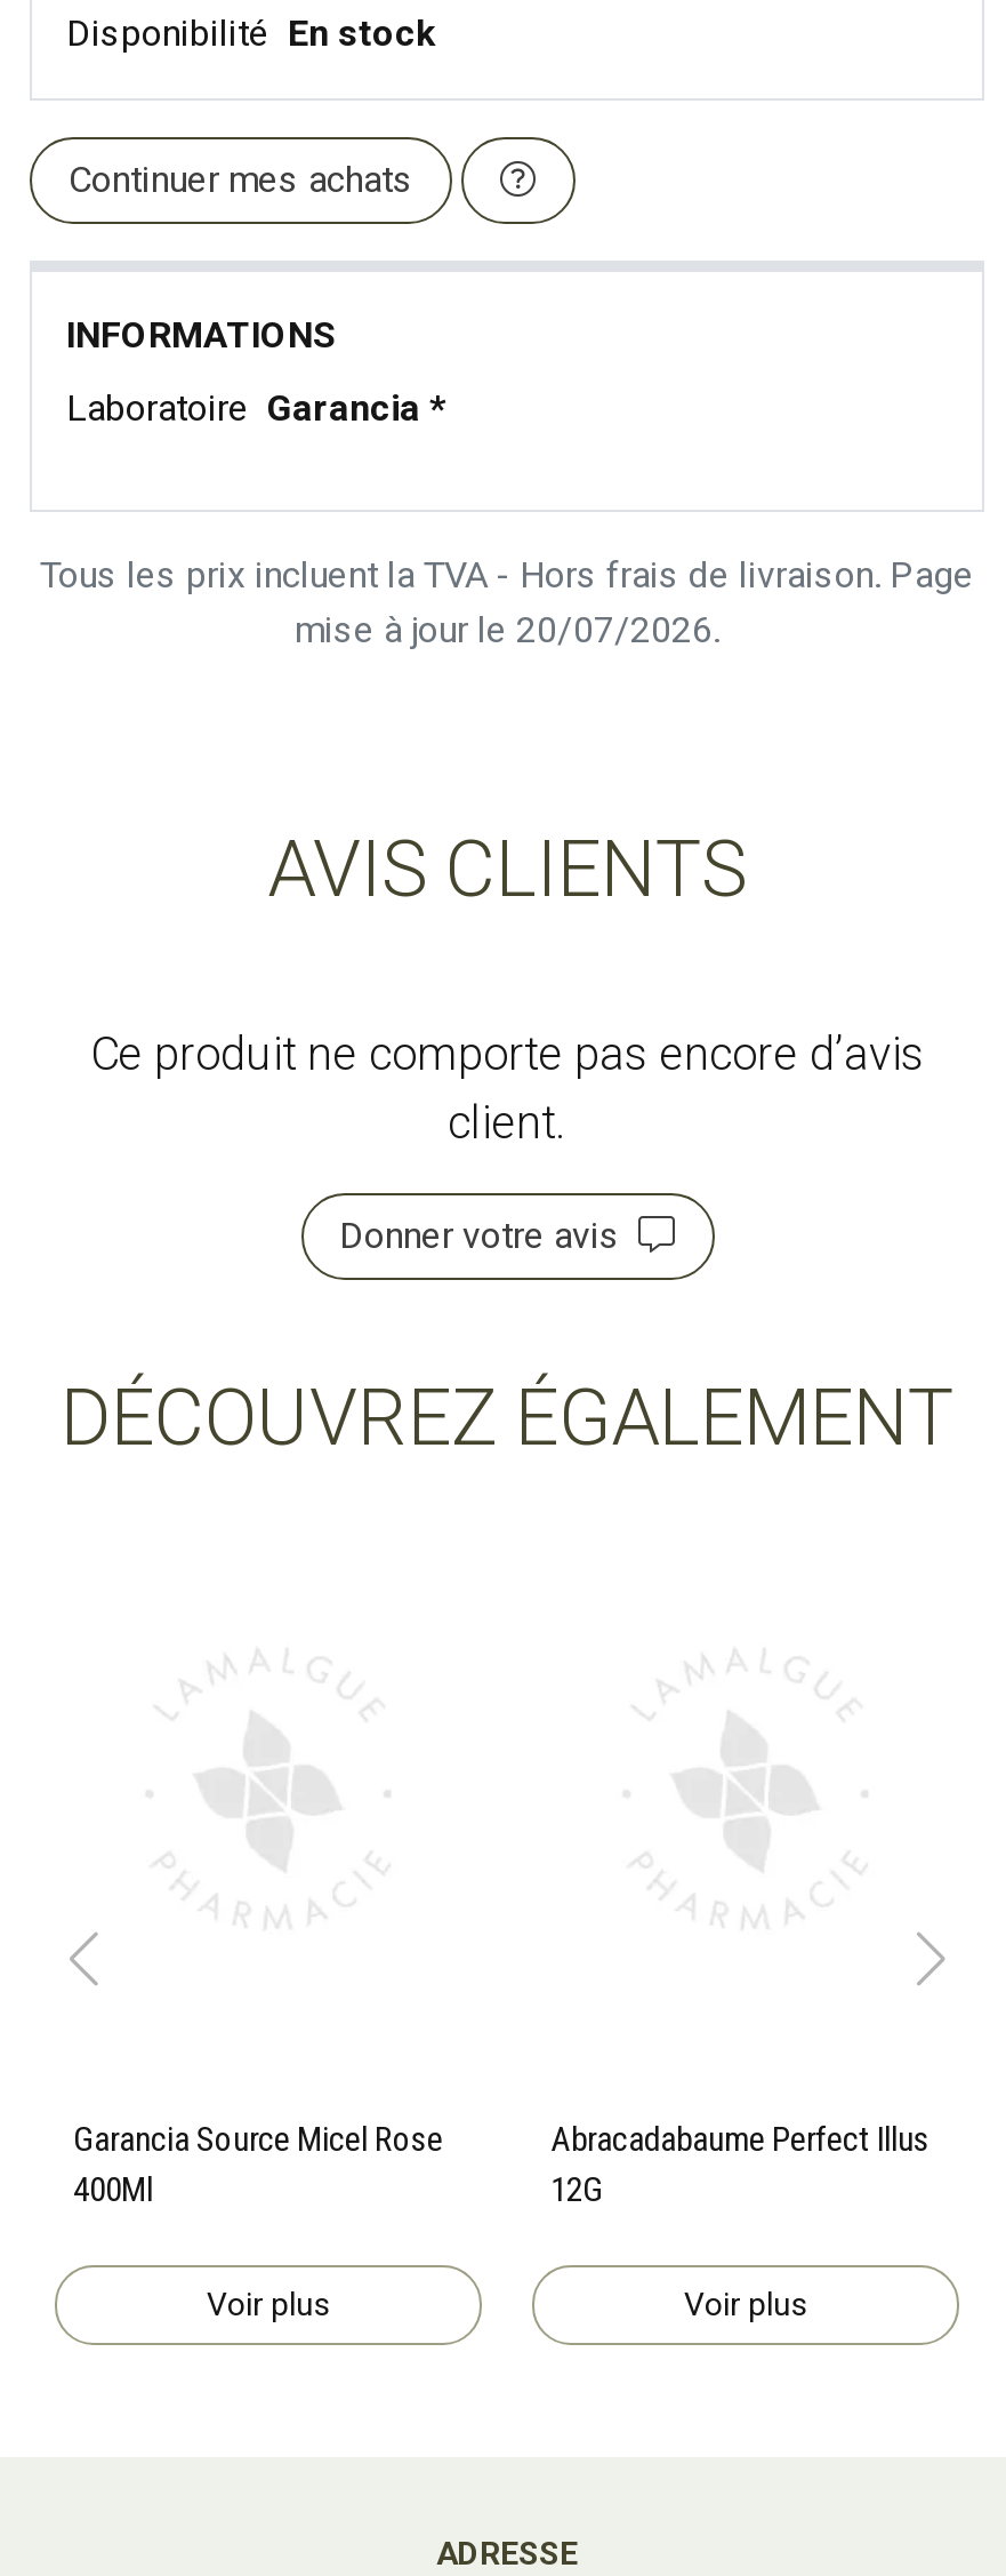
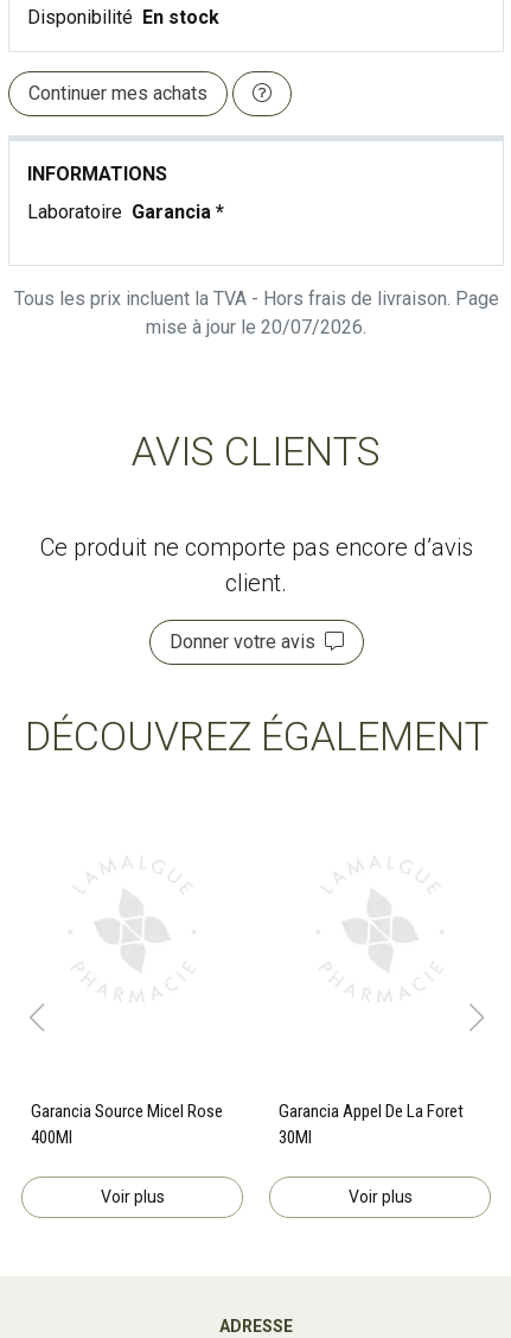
[550,2118,929,2209] Abracadabaume Perfect Illus | 12G -> [279,1100,464,1148] Garancia Appel De La Foret | 30Ml

